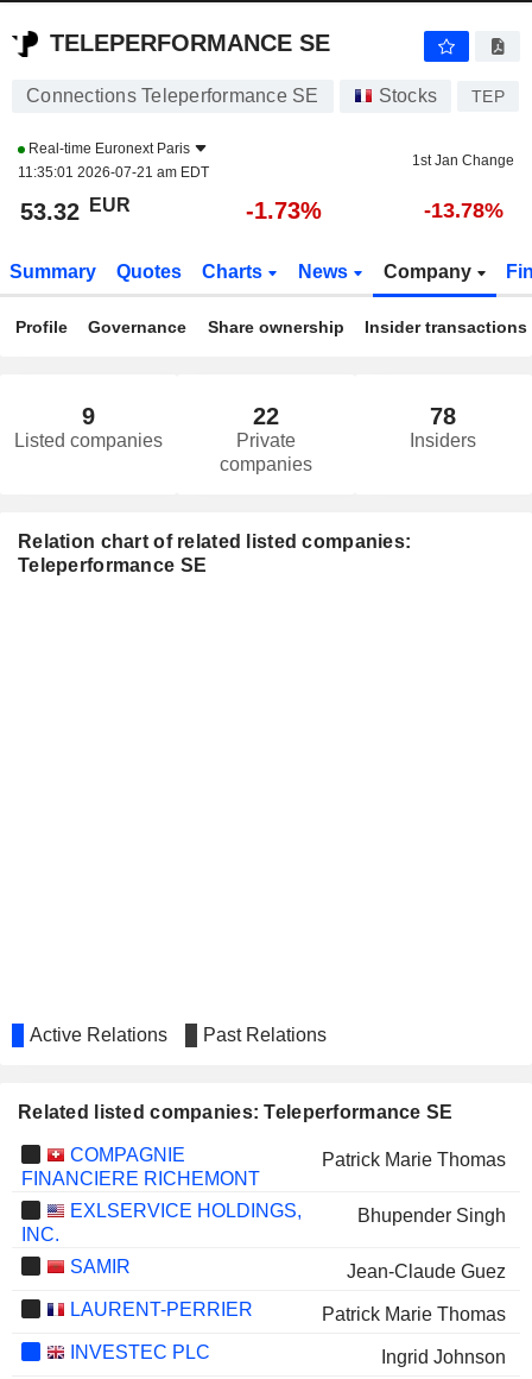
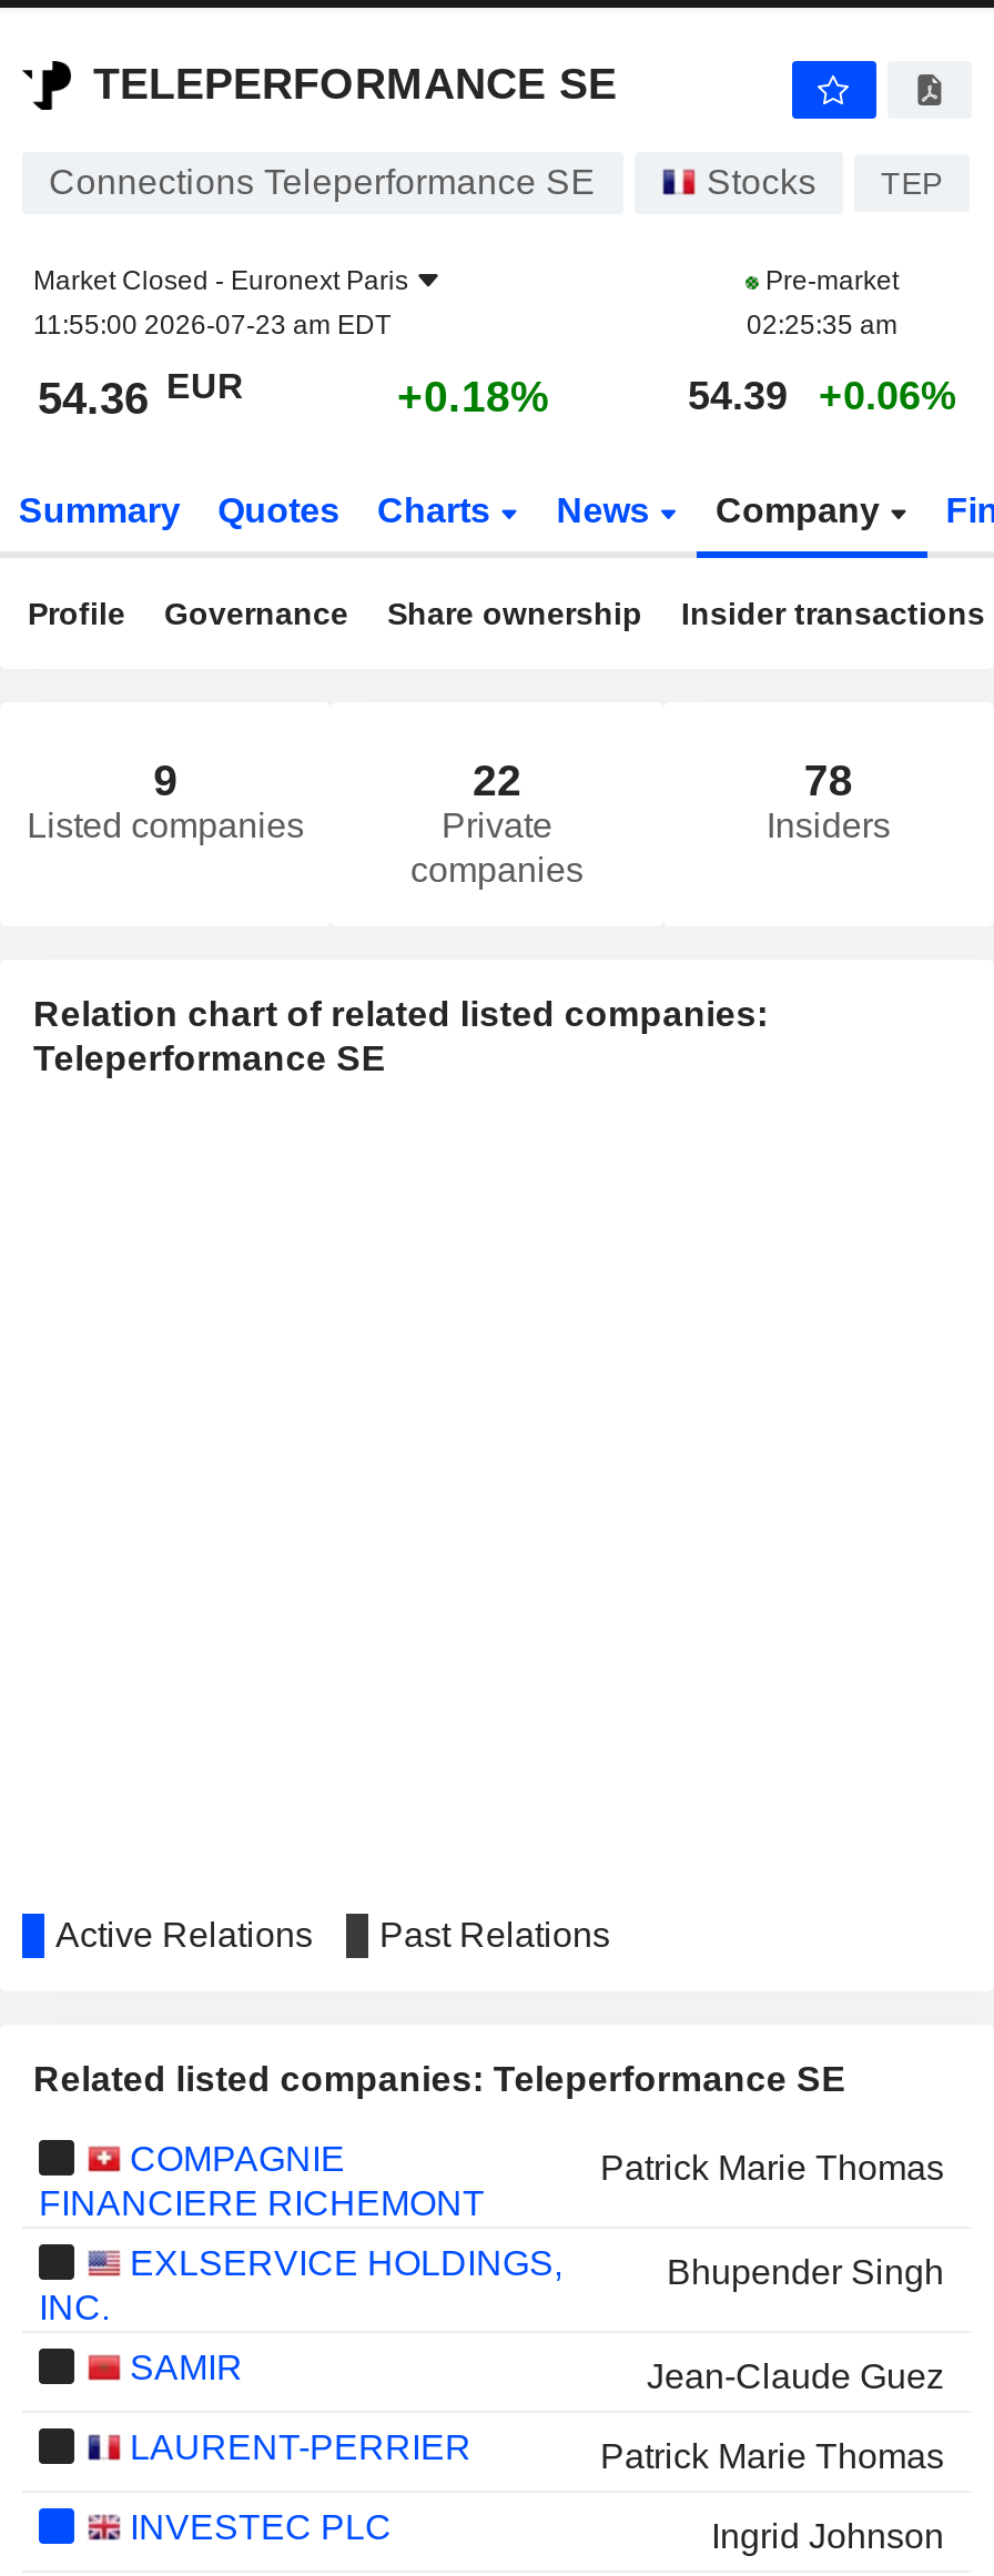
[18,140,209,181] Real-time Euronext Paris | 11:35:01 2026-07-21 am EDT -> [33,265,408,341] Market Closed - Euronext Paris | 11:55:00 2026-07-23 am EDT
[412,152,514,169] 1st Jan Change -> [747,265,899,341] Pre-market | 02:25:35 am
[20,194,503,225] 53.32 EUR | -1.73% | -13.78% -> [38,366,956,423] 54.36 EUR | +0.18% | 54.39 | +0.06%

